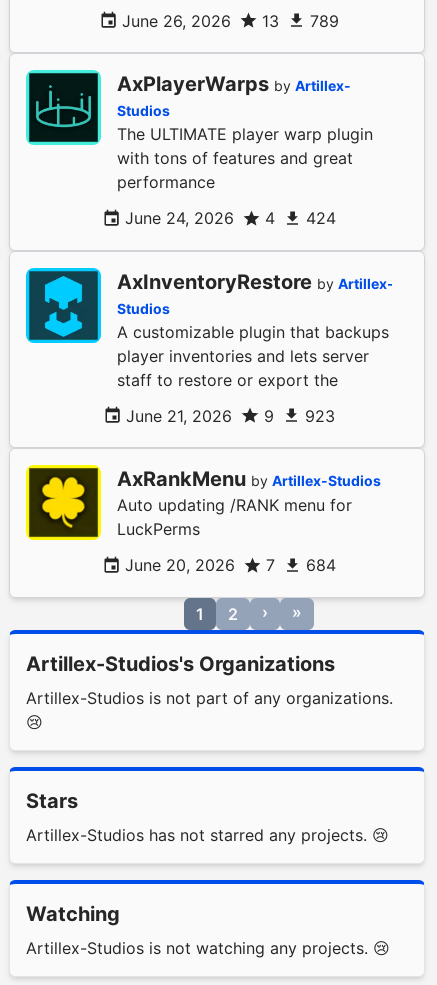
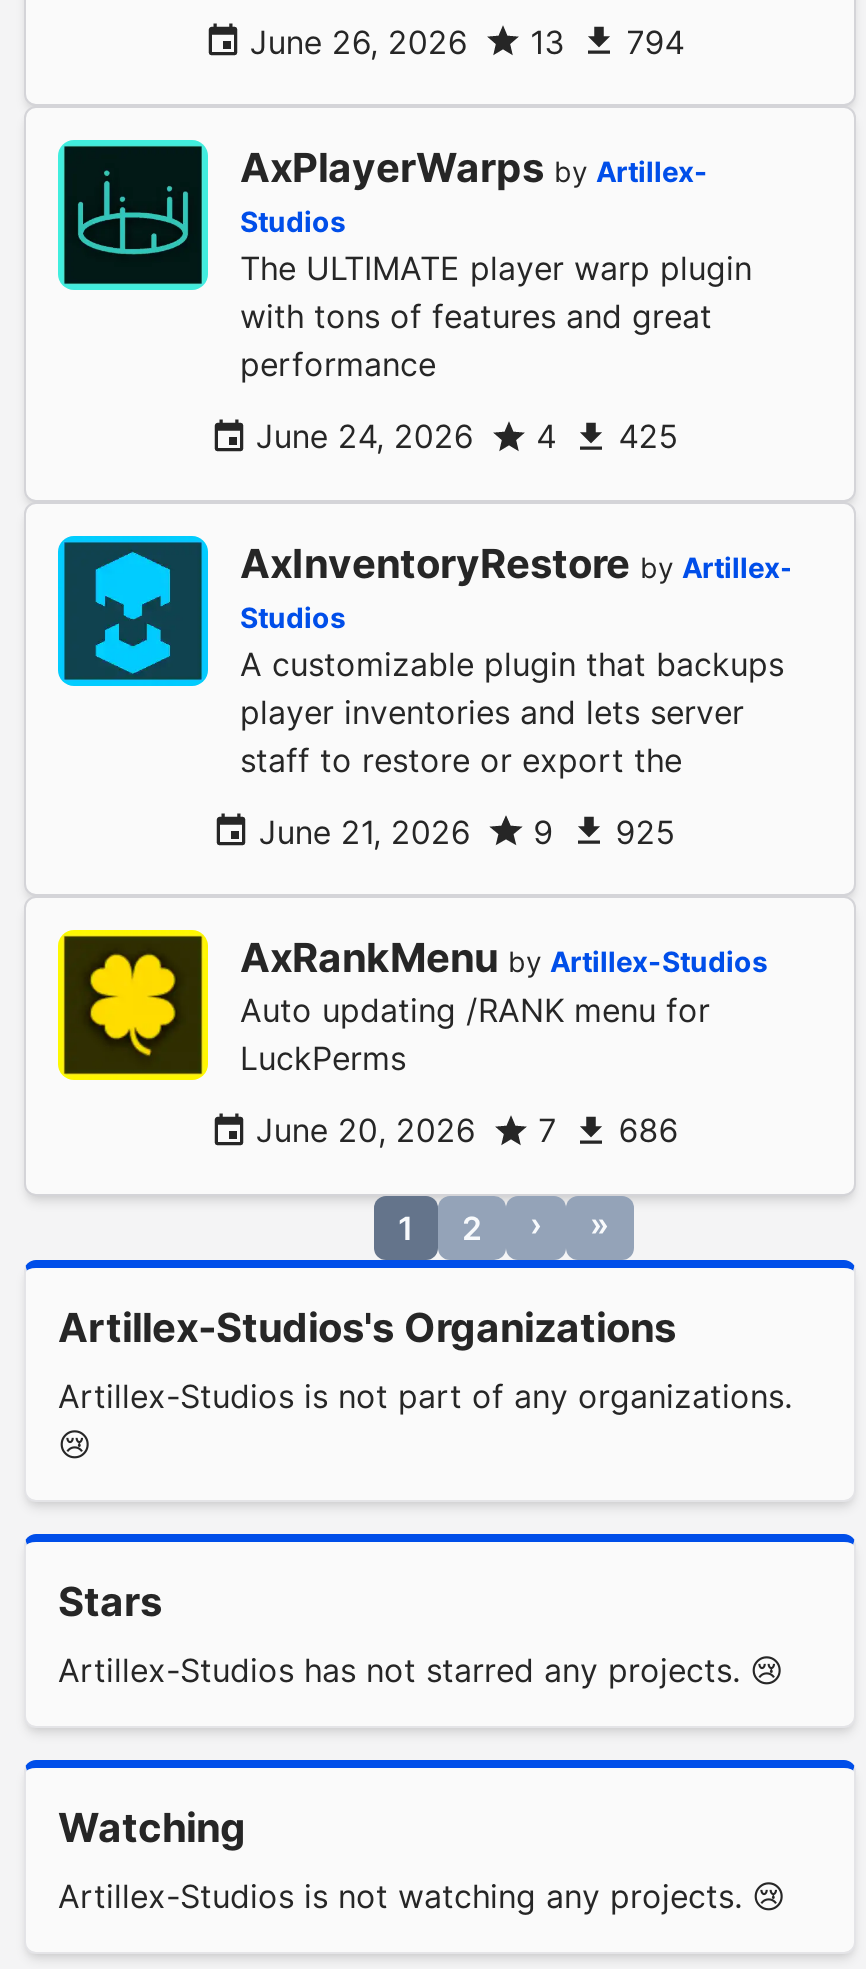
[122,11,339,31] June 26, 2026 13 789 -> [250,21,685,61] June 26, 2026 13 794
[125,208,336,228] June 24, 2026 4 424 -> [256,416,679,456] June 24, 2026 4 425
[126,406,335,426] June 21, 2026 9 923 -> [259,812,676,852] June 21, 2026 9 925
[125,555,336,575] June 20, 2026 7 684 -> [256,1111,679,1151] June 20, 2026 7 686

